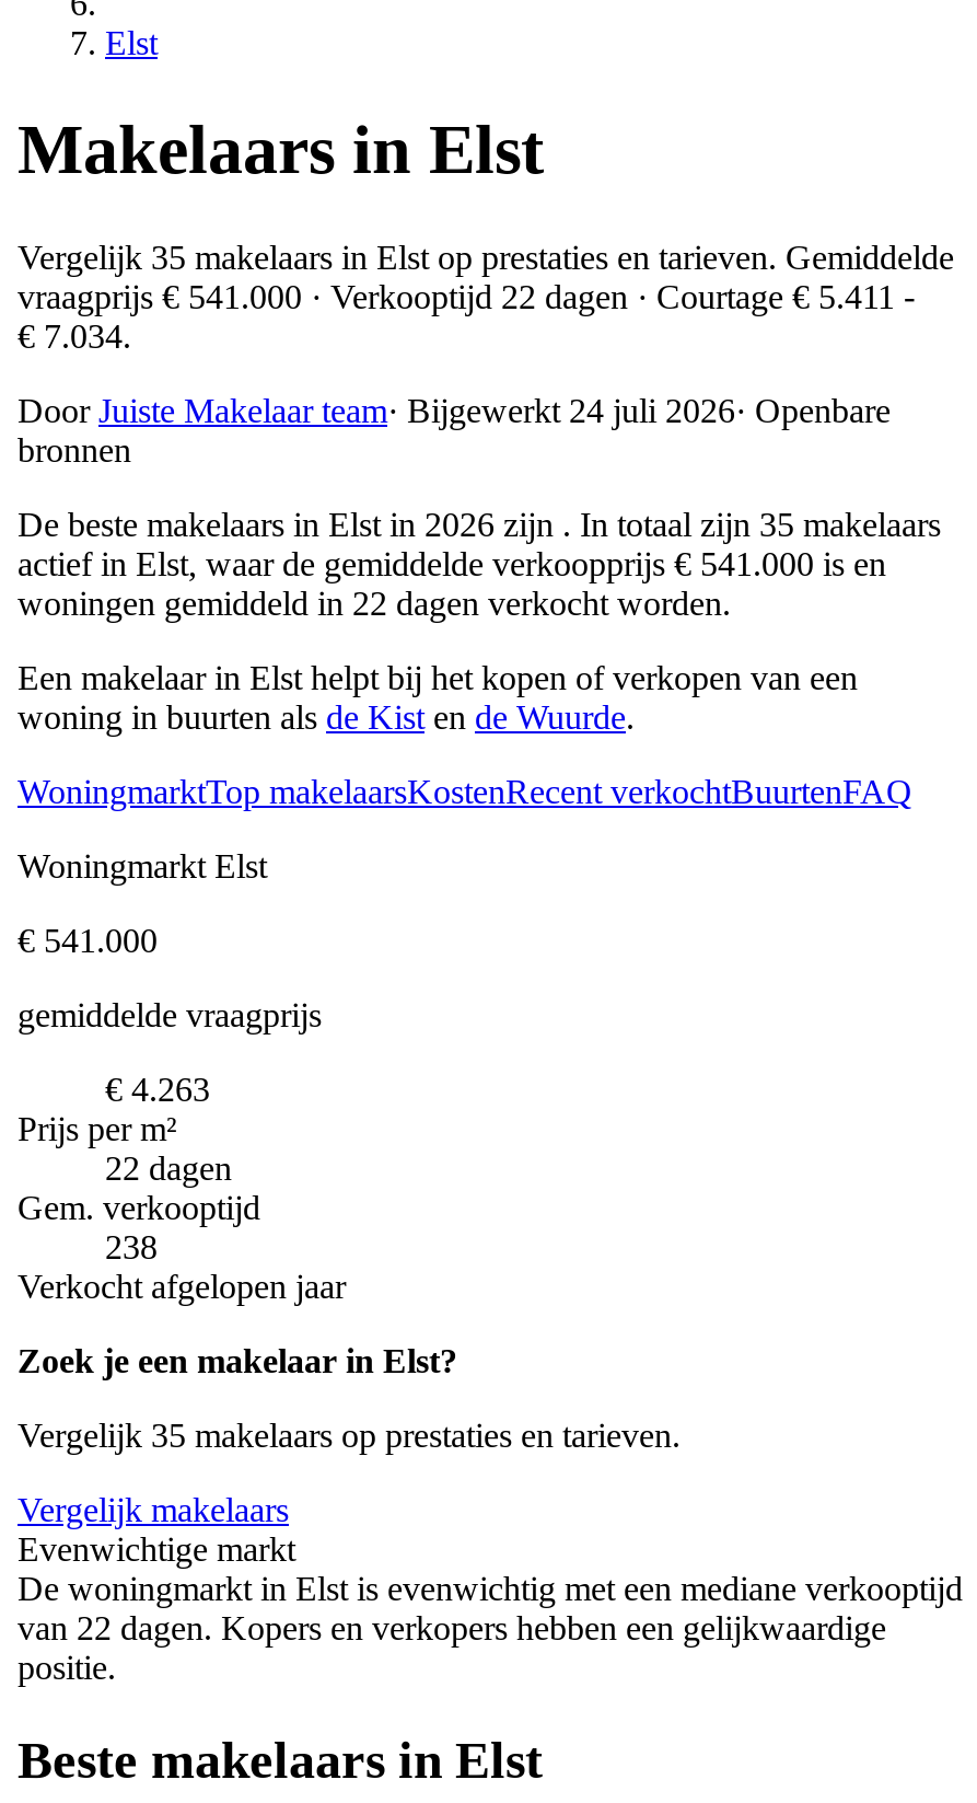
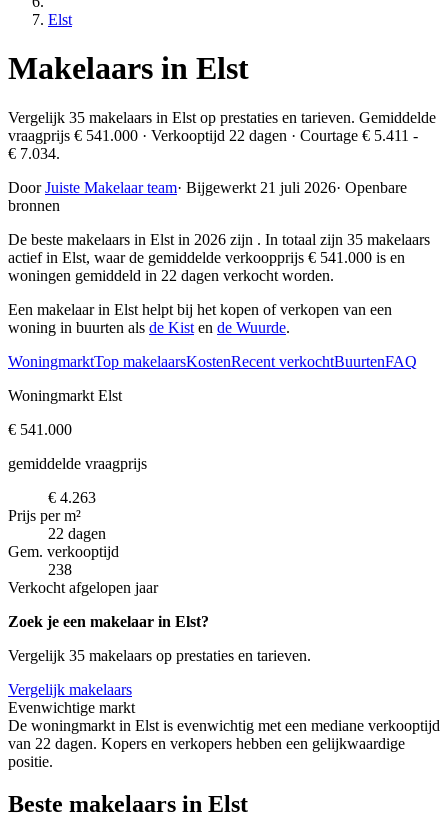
[18,391,891,428] Door Juiste Makelaar team · Bijgewerkt 24 juli 2026 · Openbare -> [8,179,407,196] Door Juiste Makelaar team · Bijgewerkt 21 juli 2026 · Openbare

